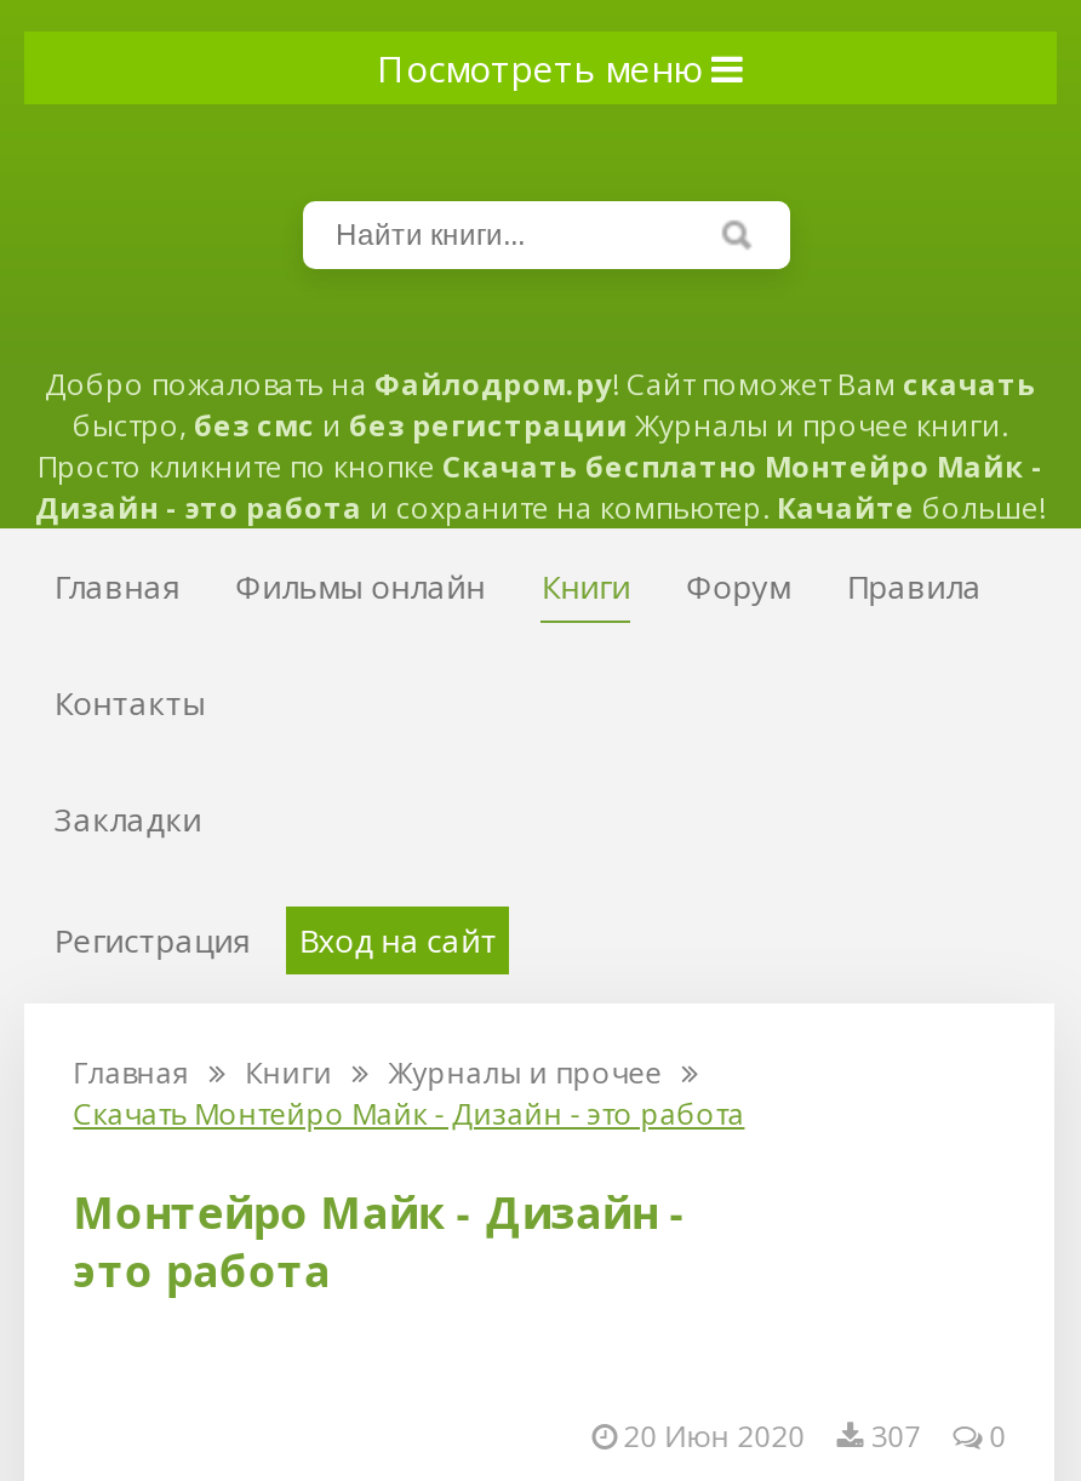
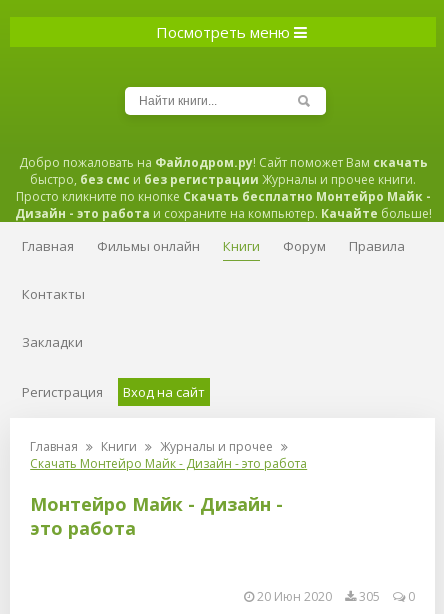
[616,1414,1006,1456] 20 Июн 2020 307 0 -> [254,587,415,604] 20 Июн 2020 305 0

